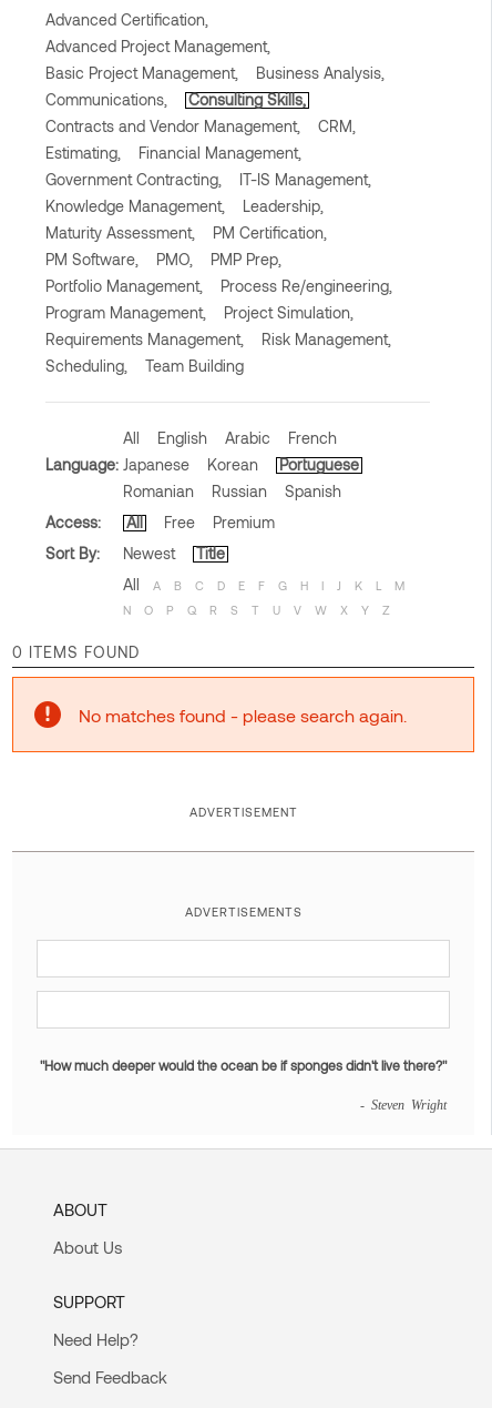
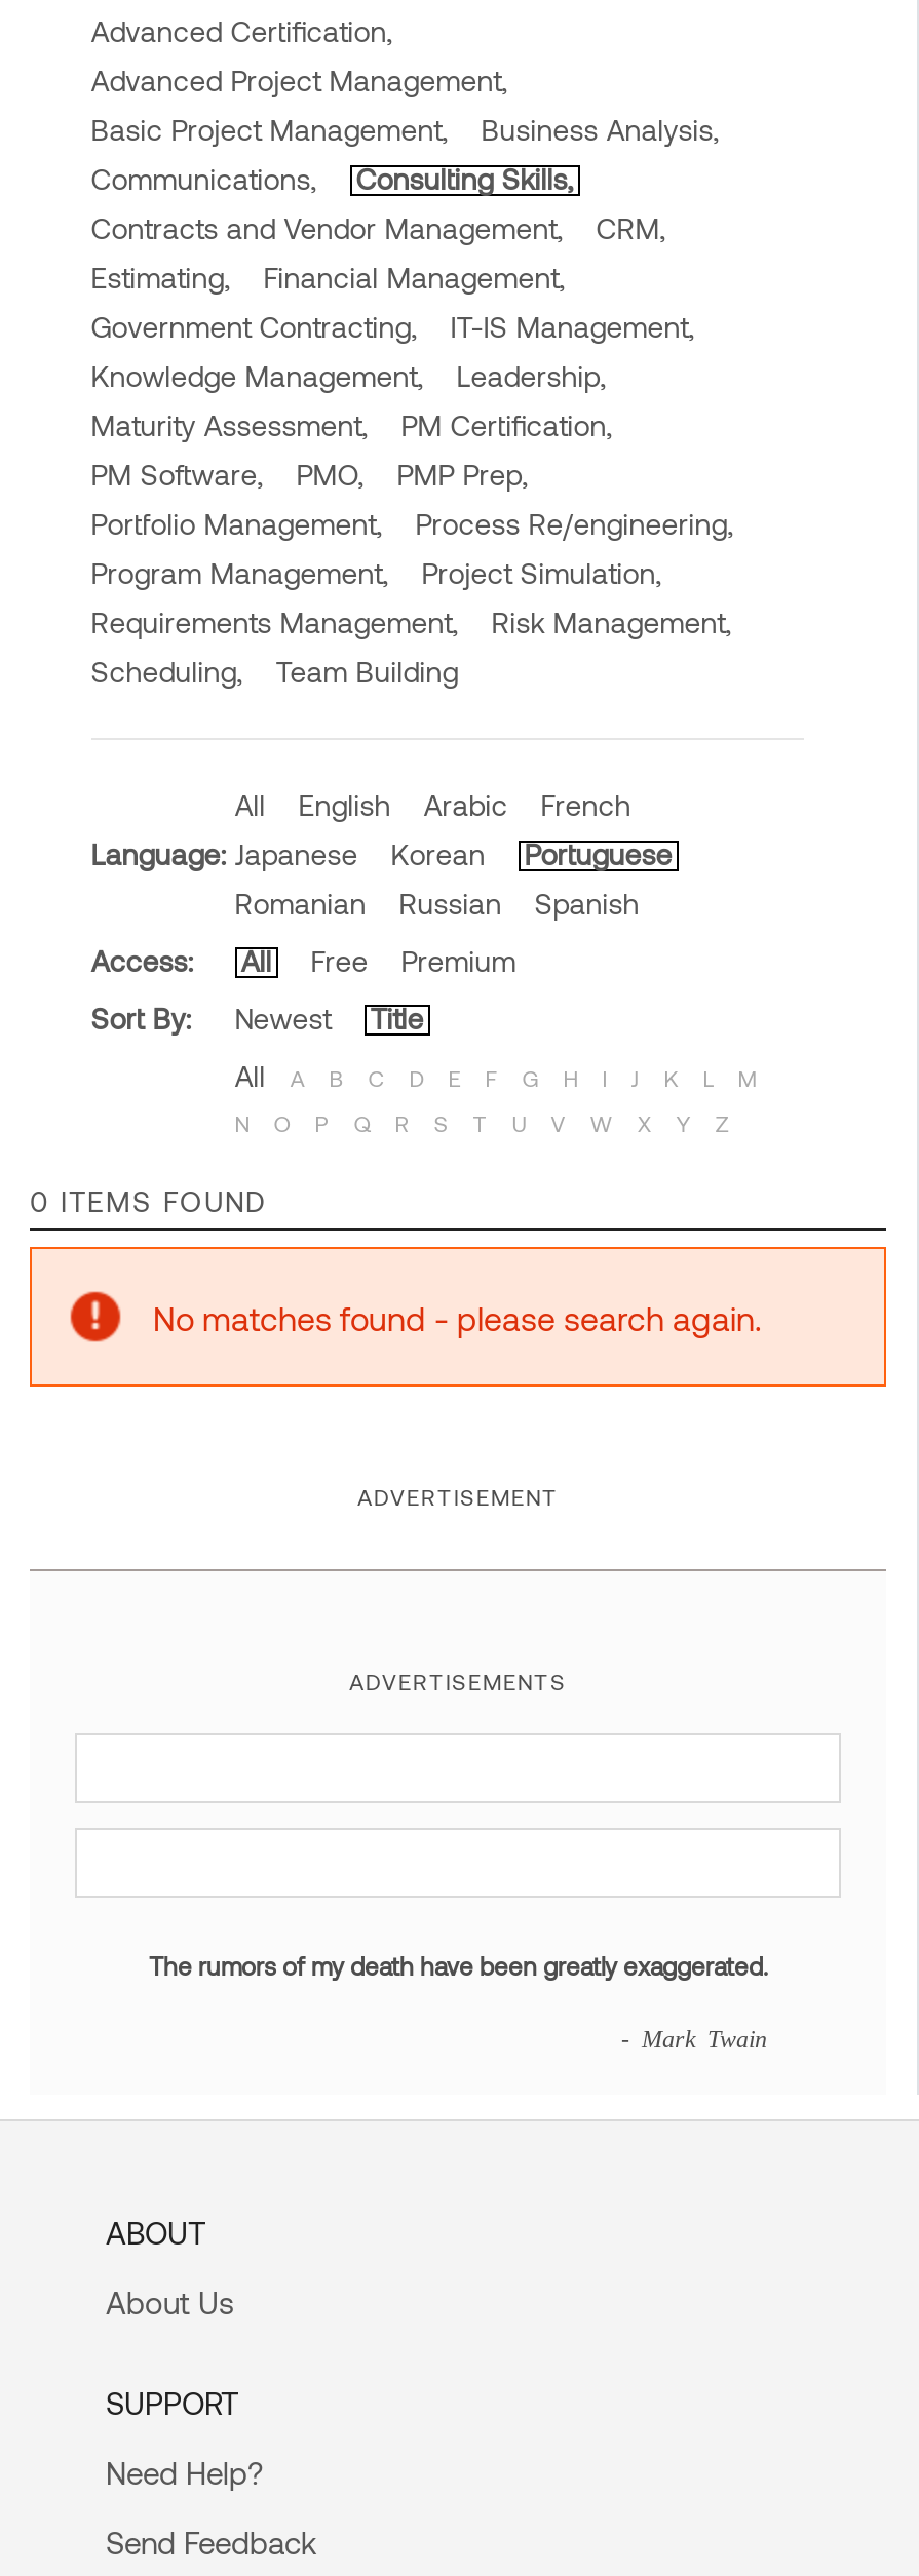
[40,1058,447,1073] "How much deeper would the ocean be if sponges didn't live there?" -> [149,1952,767,1981] The rumors of my death have been greatly exaggerated.
[360,1098,447,1111] - Steven Wright -> [621,2026,767,2050] - Mark Twain

